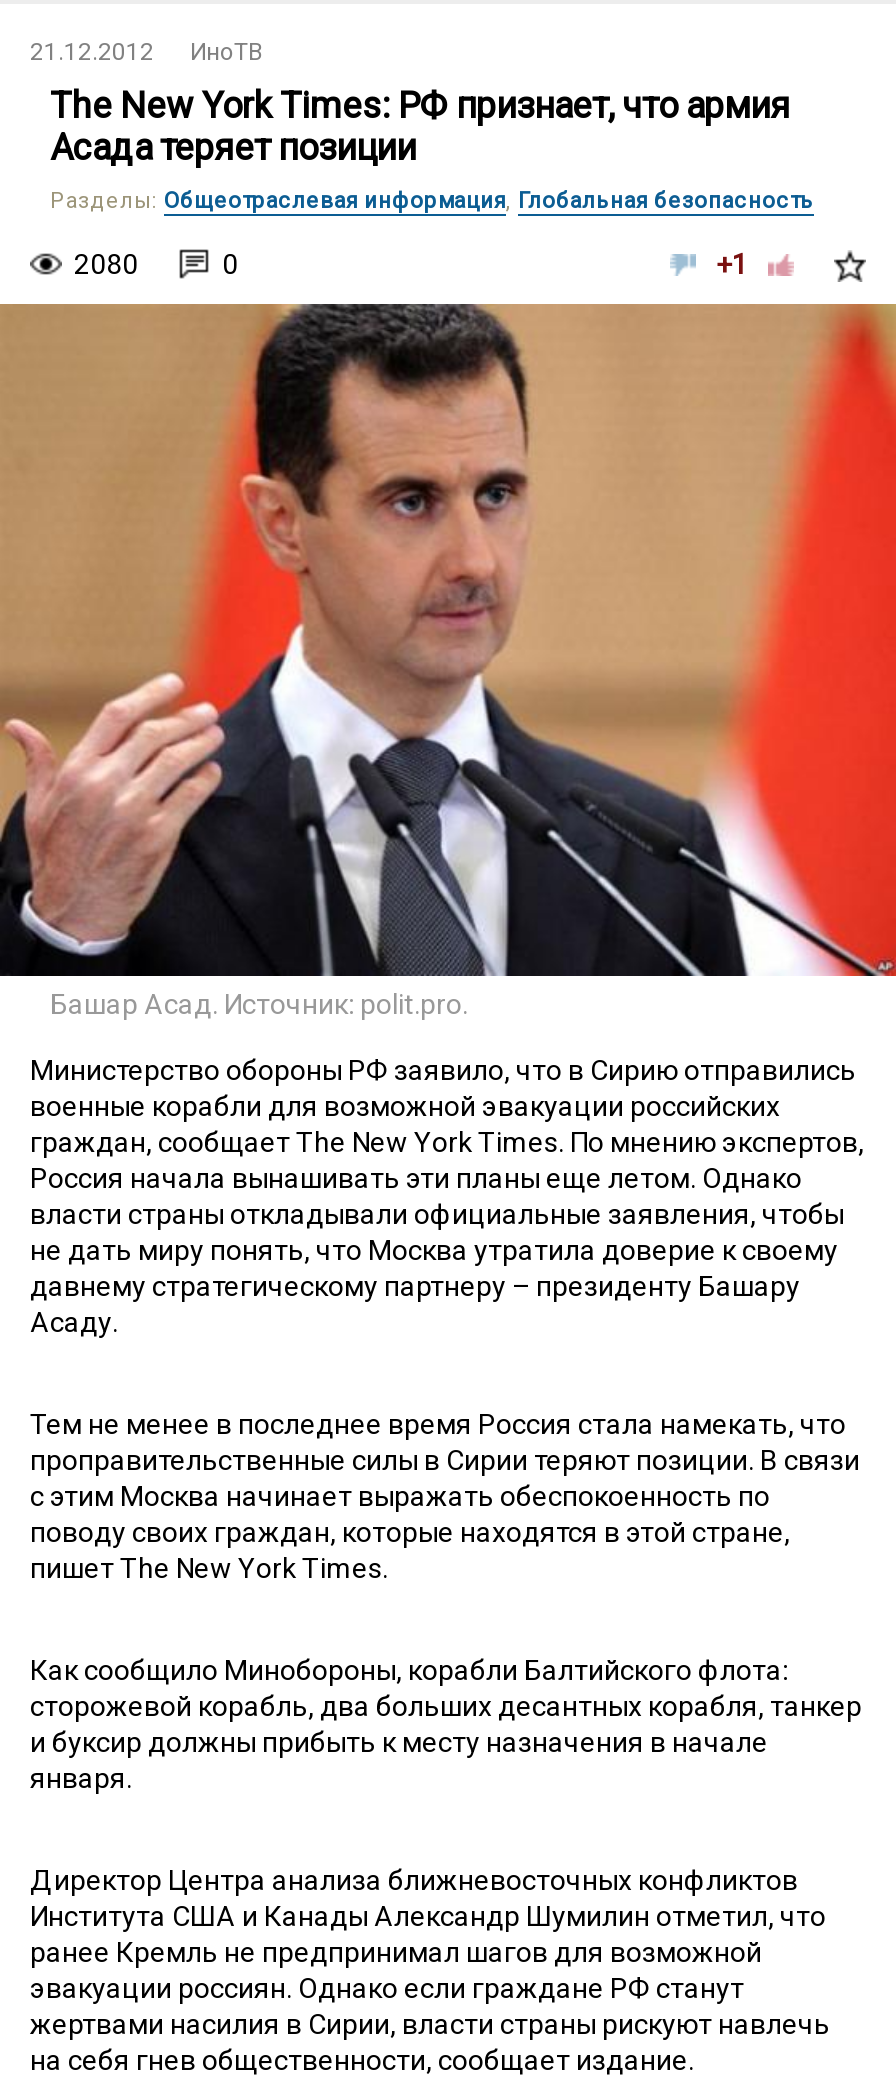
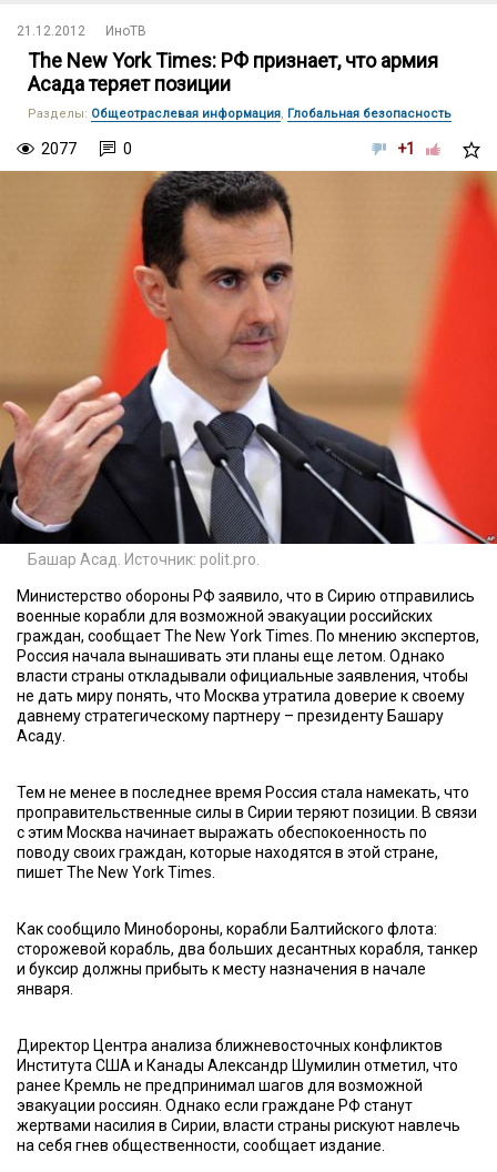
[74,249,138,281] 2080 -> [41,140,77,158] 2077

